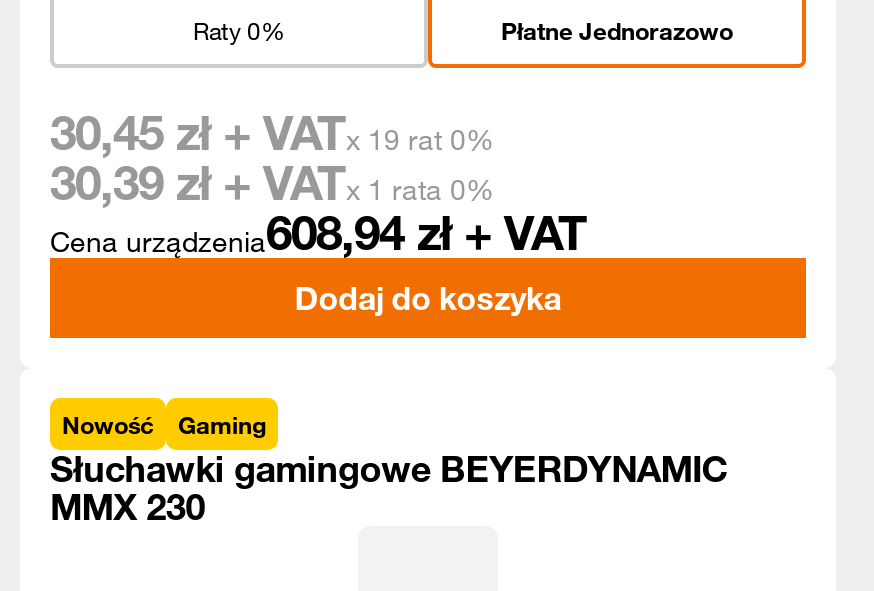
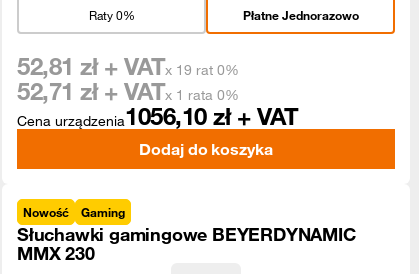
[50,102,494,162] 30,45 zł + VAT x 19 rat 0% -> [17,51,239,81] 52,81 zł + VAT x 19 rat 0%
[50,152,494,212] 30,39 zł + VAT x 1 rata 0% -> [17,76,239,106] 52,71 zł + VAT x 1 rata 0%
[50,202,587,262] Cena urządzenia608,94 zł + VAT -> [17,101,298,131] Cena urządzenia1056,10 zł + VAT

